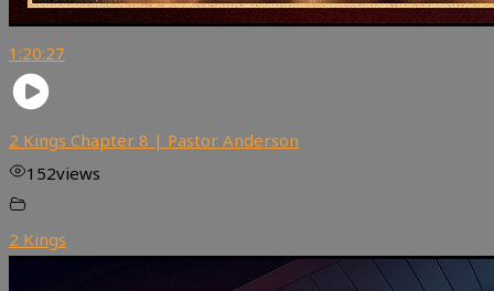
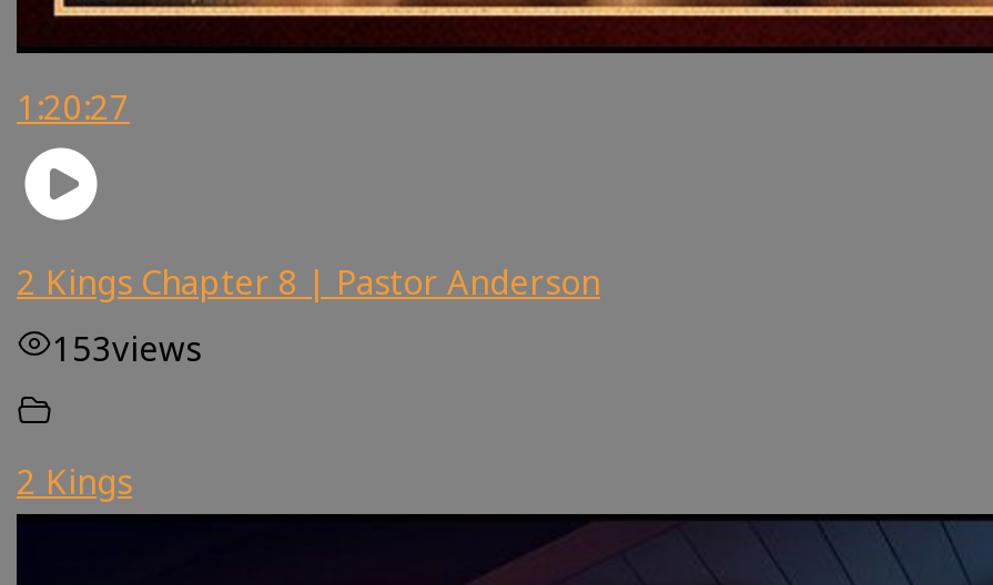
[26,161,100,184] 152views -> [52,325,201,369] 153views

